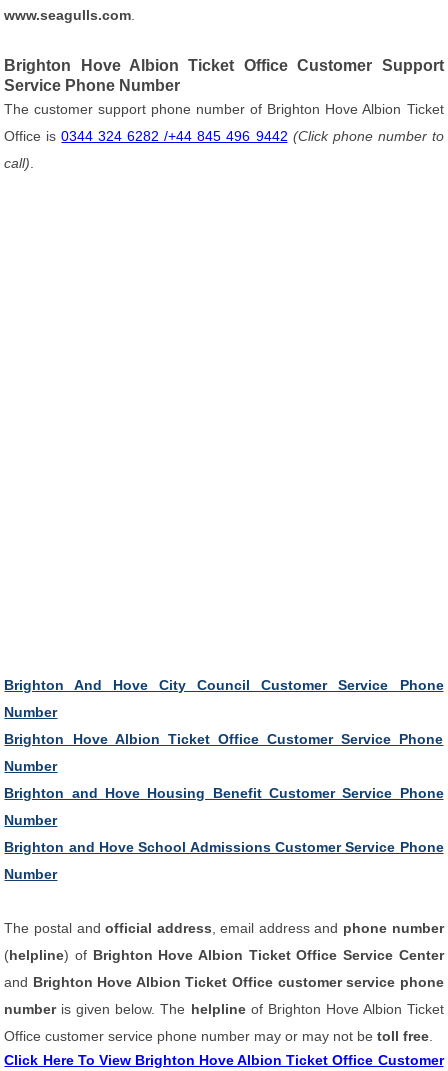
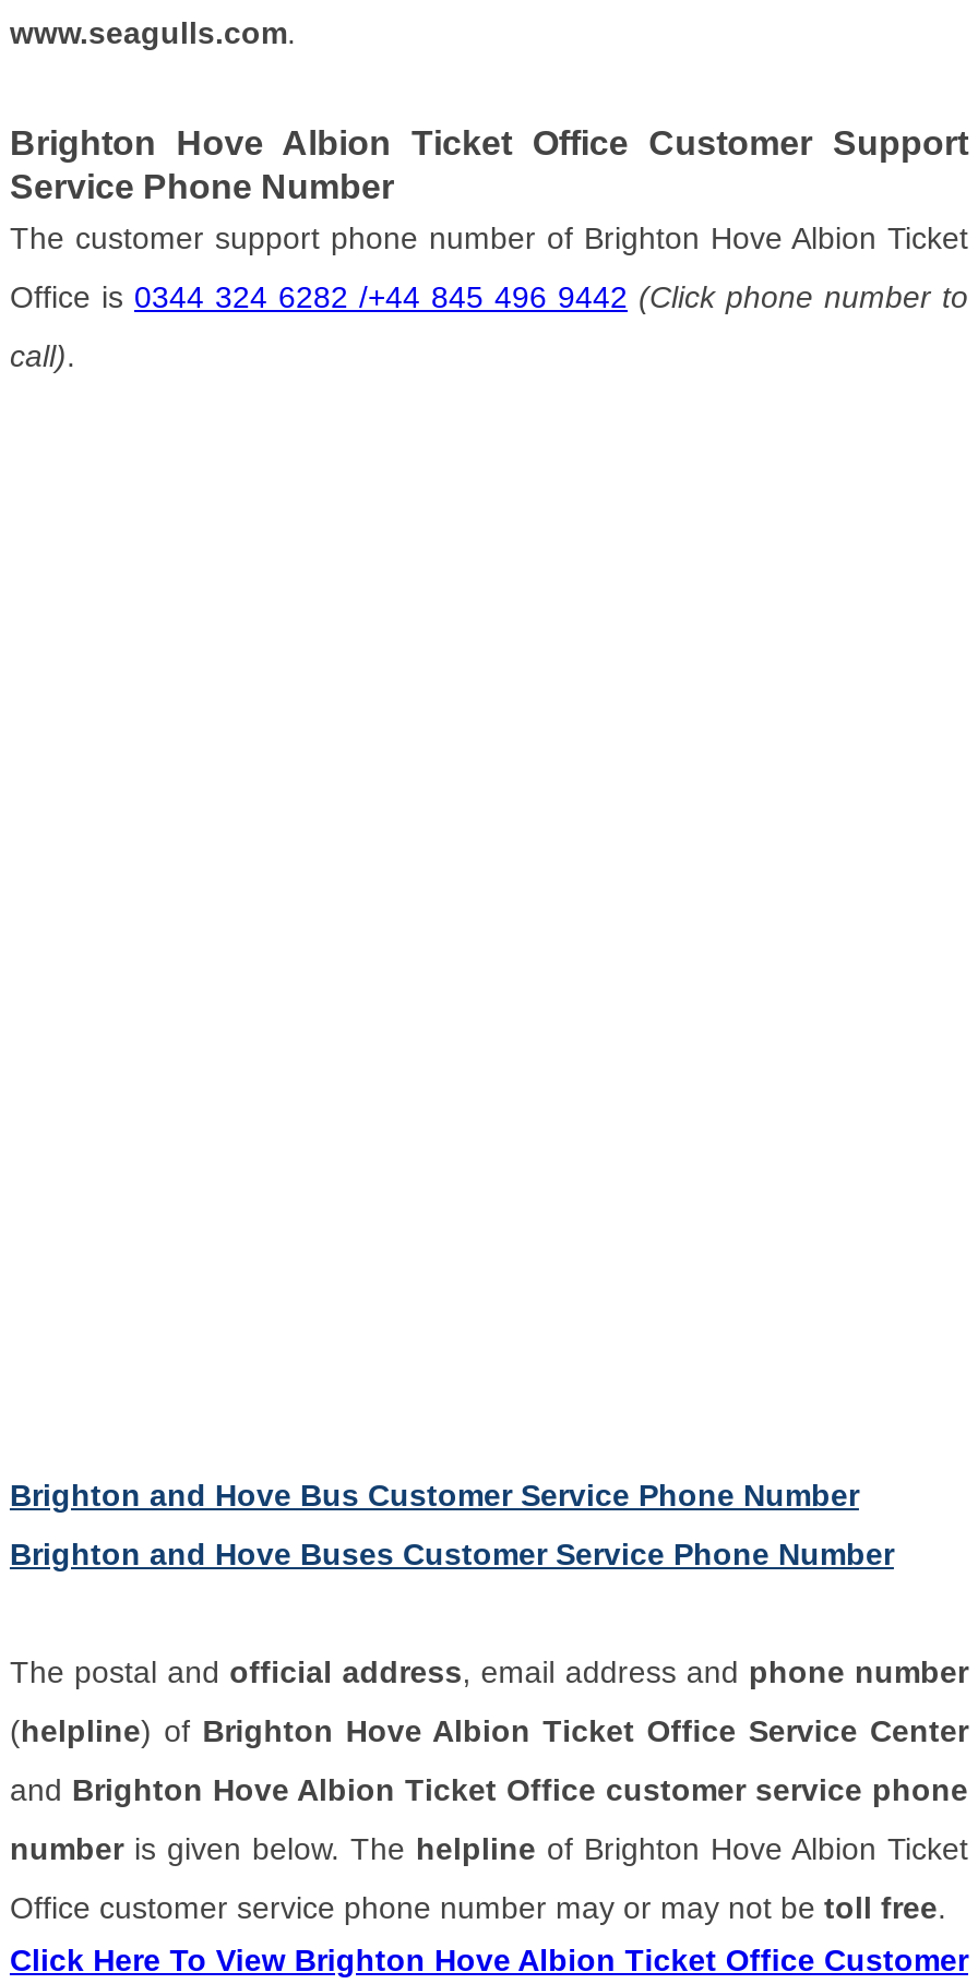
[4,677,443,882] Brighton And Hove City Council Customer Service Phone | Number | Brighton Hove Albion Ticket Office Customer Service Phone | Number | Brighton and Hove Housing Benefit Customer Service Phone | Number | Brighton and Hove School Admissions Customer Service Phone | Number -> [10,1478,894,1571] Brighton and Hove Bus Customer Service Phone Number | Brighton and Hove Buses Customer Service Phone Number

